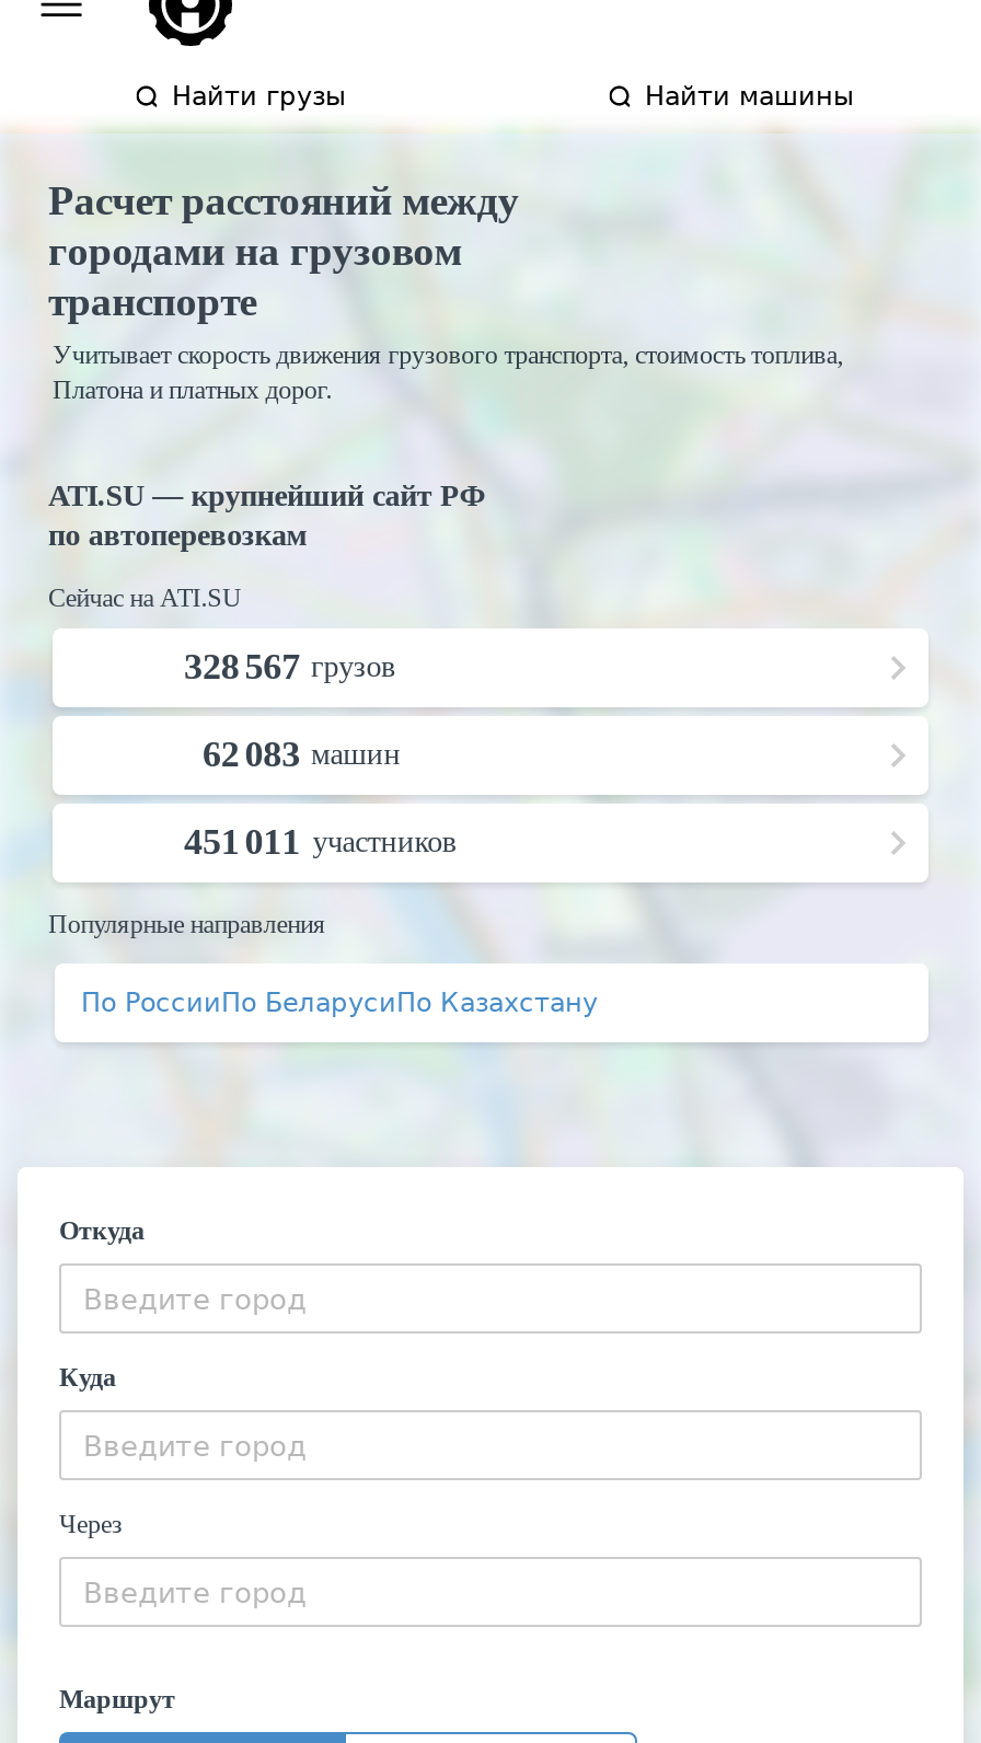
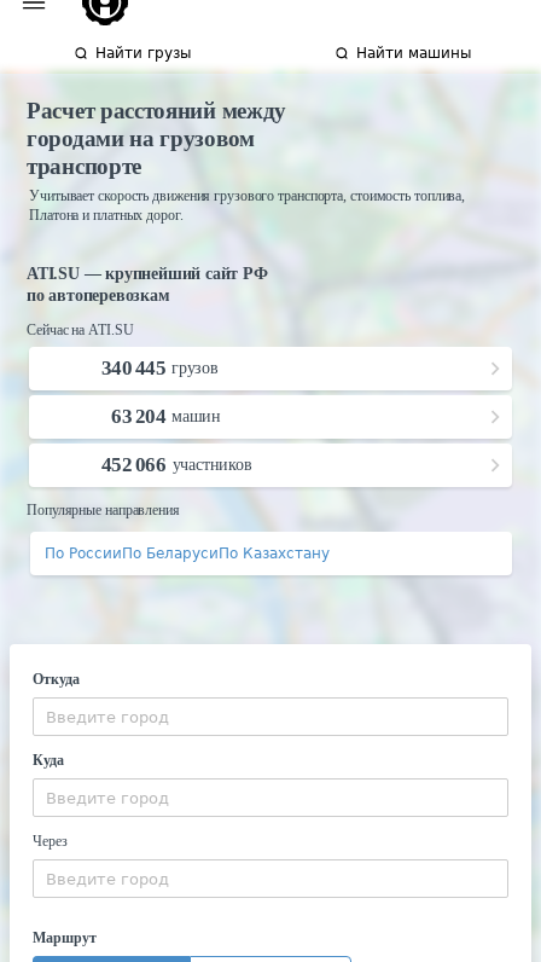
[184,646,396,688] 328 567 грузов -> [101,357,218,379] 340 445 грузов
[203,734,401,775] 62 083 машин -> [112,405,221,428] 63 204 машин
[184,821,457,863] 451 011 участников -> [101,453,252,476] 452 066 участников

